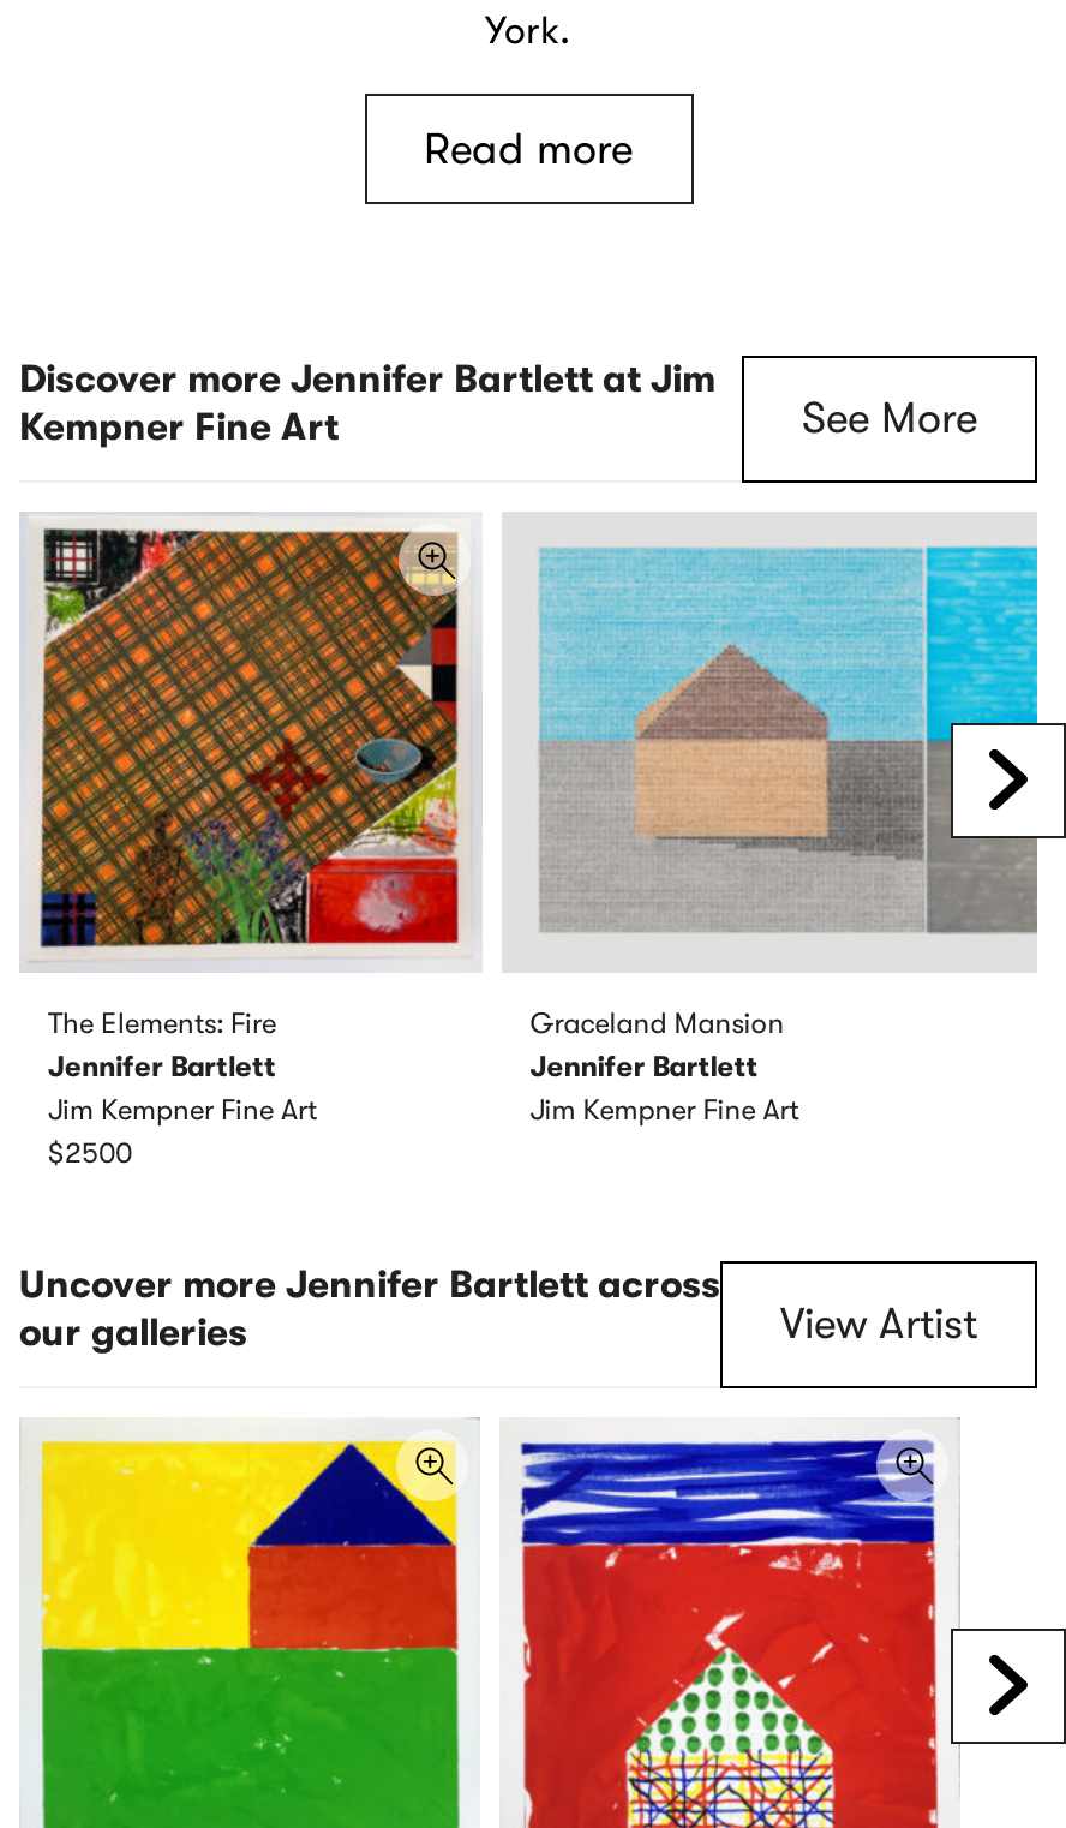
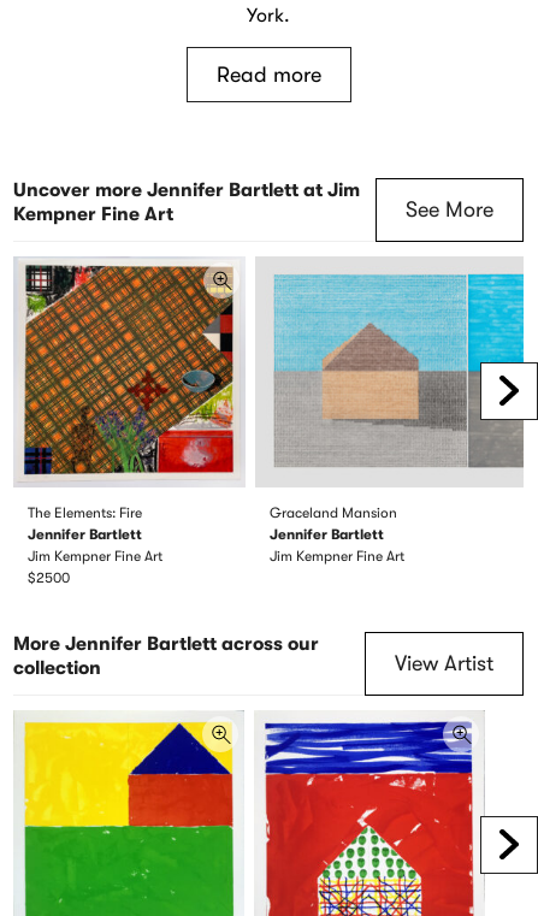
[19,358,715,401] Discover more Jennifer Bartlett at Jim -> [13,179,360,201] Uncover more Jennifer Bartlett at Jim
[19,1264,720,1355] Uncover more Jennifer Bartlett across | our galleries -> [13,633,319,679] More Jennifer Bartlett across our | collection

